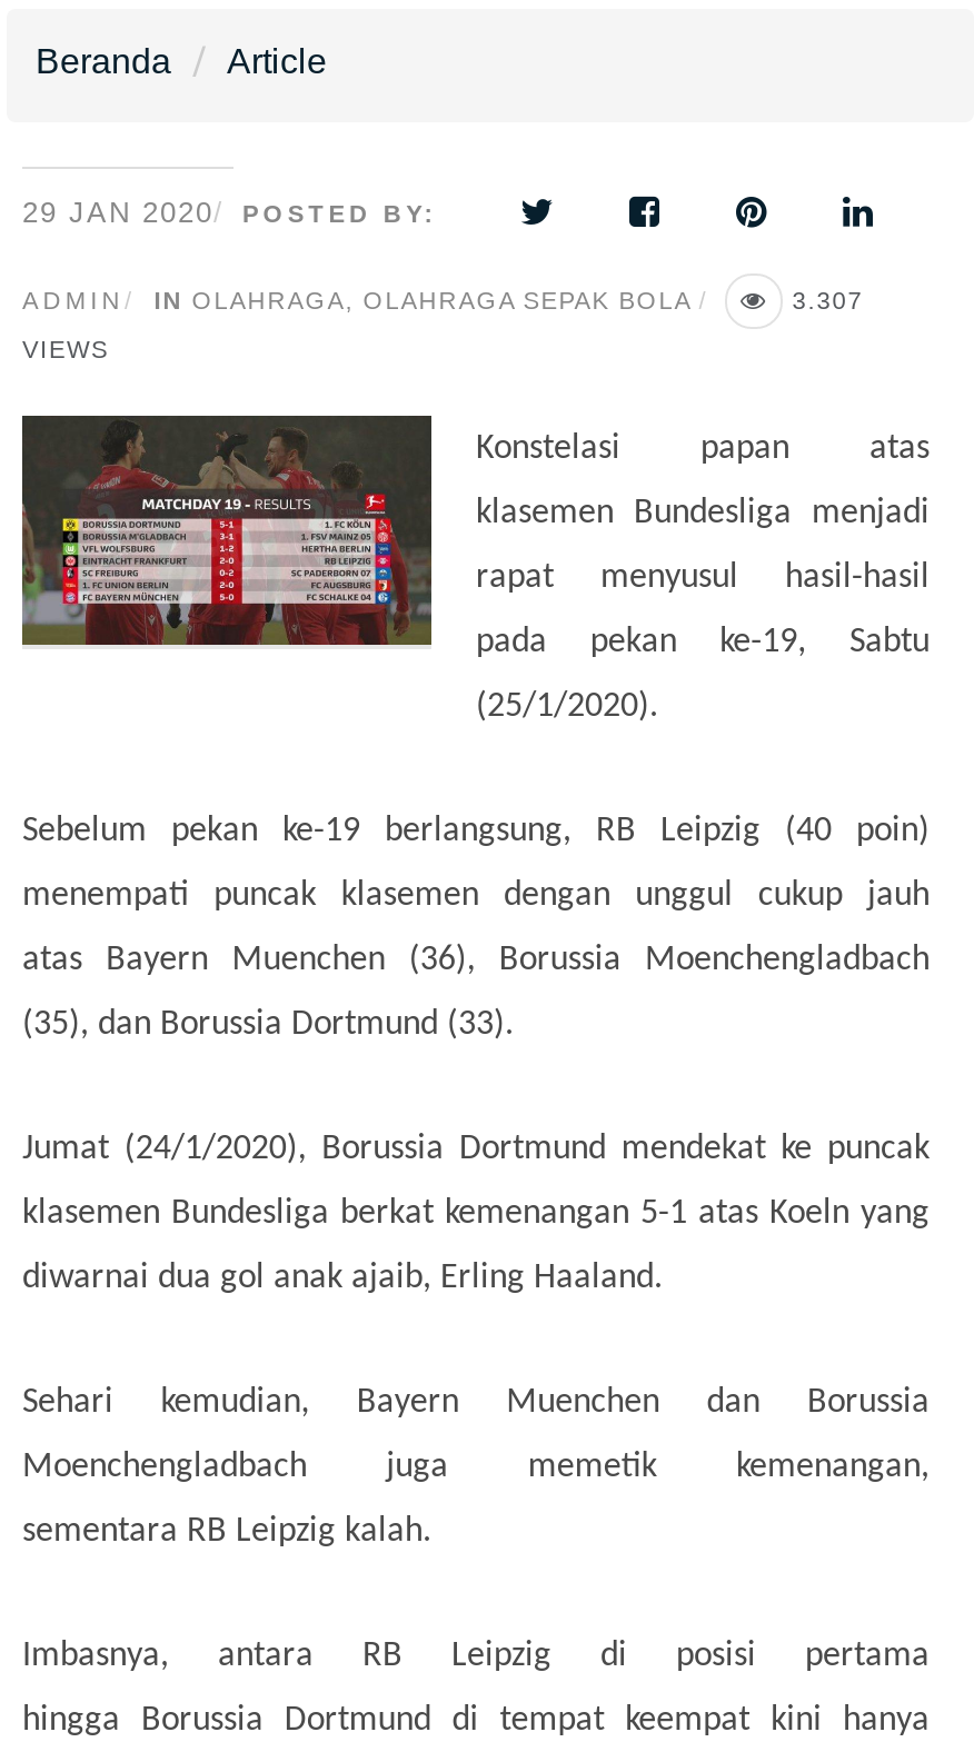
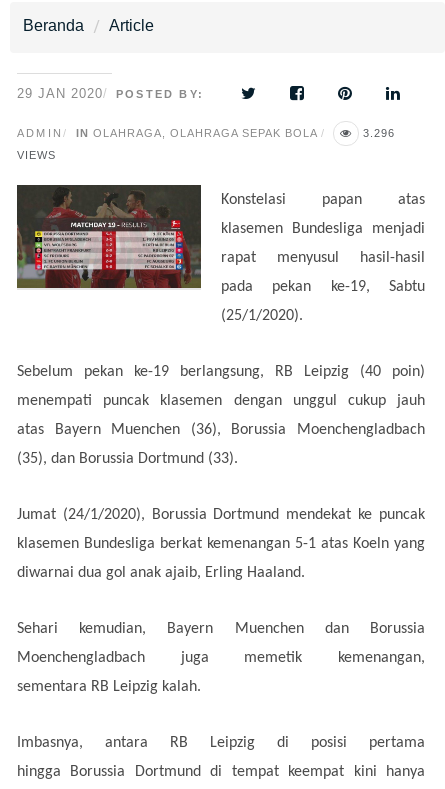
[783,287,863,313] 3.307 -> [359,127,395,139] 3.296

